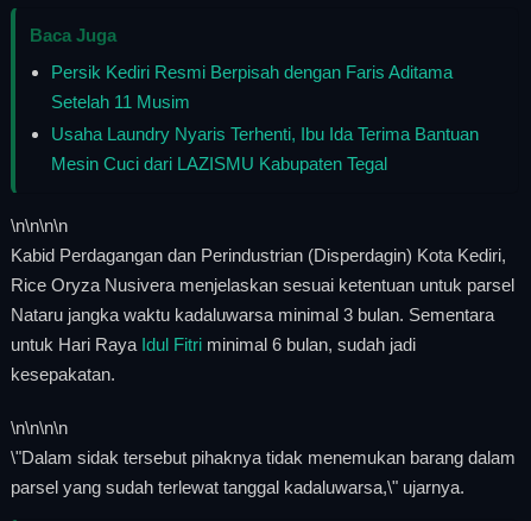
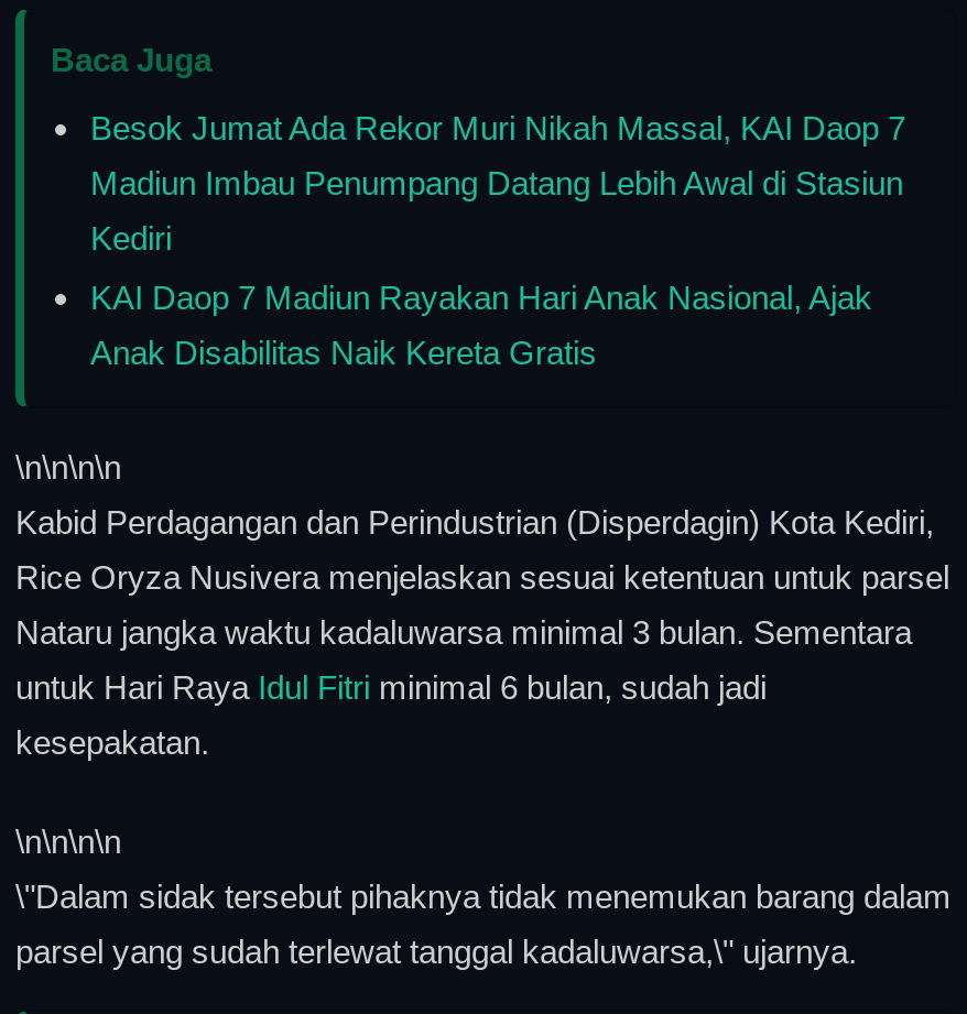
[51,61,479,173] Persik Kediri Resmi Berpisah dengan Faris Aditama | Setelah 11 Musim | Usaha Laundry Nyaris Terhenti, Ibu Ida Terima Bantuan | Mesin Cuci dari LAZISMU Kabupaten Tegal -> [90,108,905,370] Besok Jumat Ada Rekor Muri Nikah Massal, KAI Daop 7 | Madiun Imbau Penumpang Datang Lebih Awal di Stasiun | Kediri | KAI Daop 7 Madiun Rayakan Hari Anak Nasional, Ajak | Anak Disabilitas Naik Kereta Gratis

